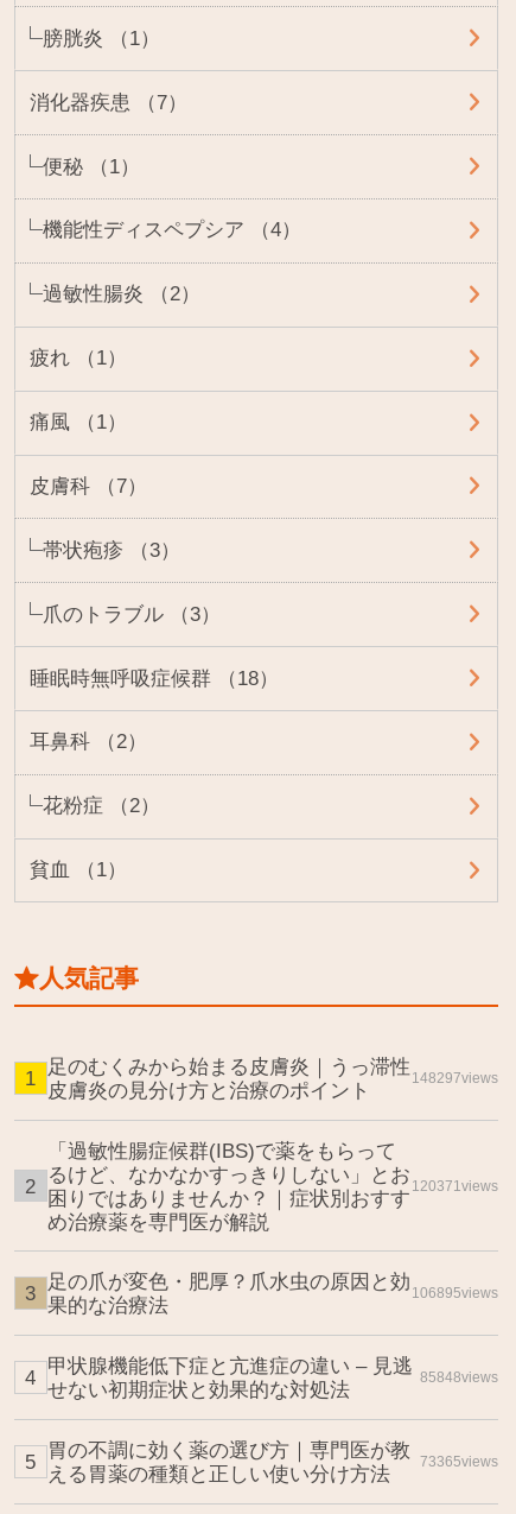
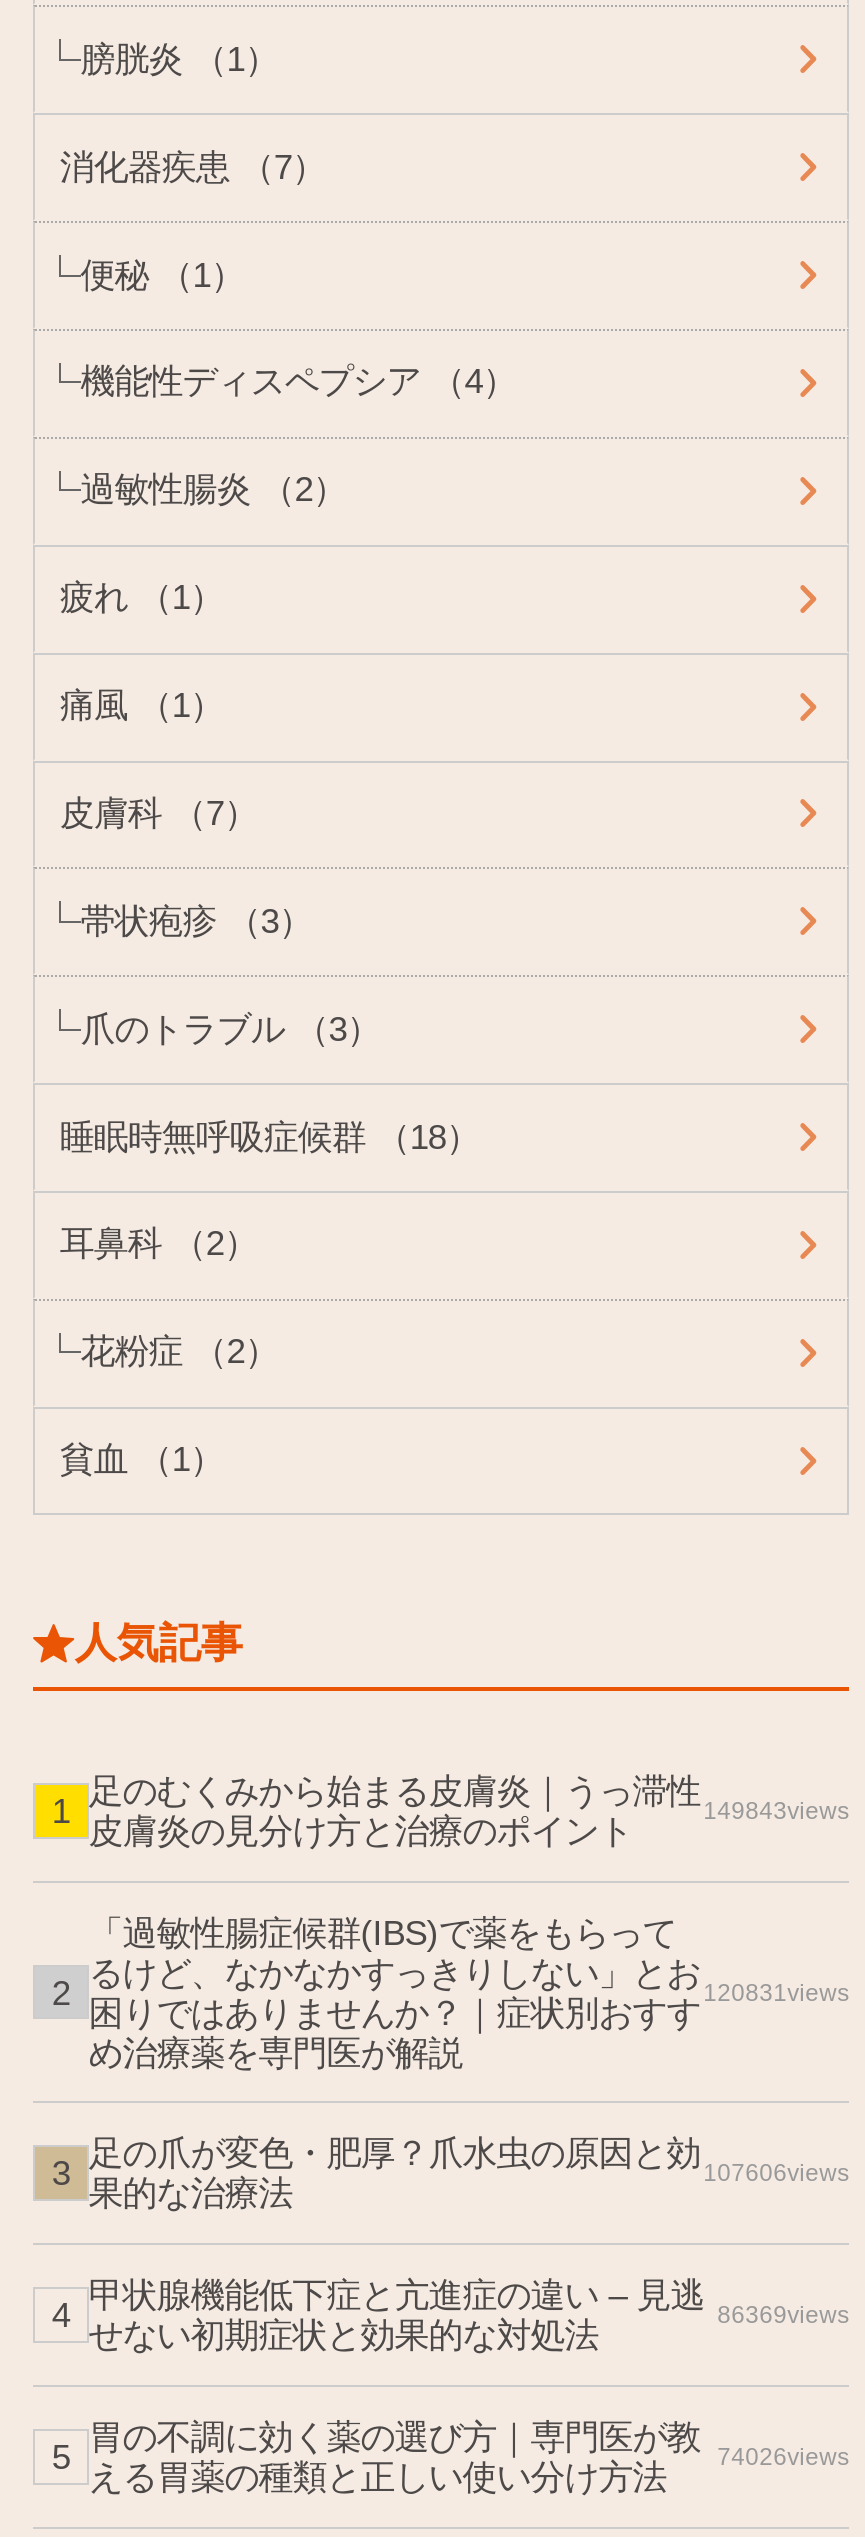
[47,1054,498,1086] 足のむくみから始まる皮膚炎｜うっ滞性 148297views -> [89,1770,849,1824] 足のむくみから始まる皮膚炎｜うっ滞性 149843views
[47,1162,498,1209] るけど、なかなかすっきりしない」とお 困りではありませんか？｜症状別おすす 120371views -> [89,1952,849,2032] るけど、なかなかすっきりしない」とお 困りではありませんか？｜症状別おすす 120831views
[47,1270,498,1302] 足の爪が変色・肥厚？爪水虫の原因と効 106895views -> [89,2134,849,2188] 足の爪が変色・肥厚？爪水虫の原因と効 107606views
[47,1354,498,1386] 甲状腺機能低下症と亢進症の違い – 見逃 85848views -> [89,2275,849,2329] 甲状腺機能低下症と亢進症の違い – 見逃 86369views
[47,1438,498,1486] 胃の不調に効く薬の選び方｜専門医が教 える胃薬の種類と正しい使い分け方法 73365views -> [89,2417,849,2497] 胃の不調に効く薬の選び方｜専門医が教 える胃薬の種類と正しい使い分け方法 74026views

